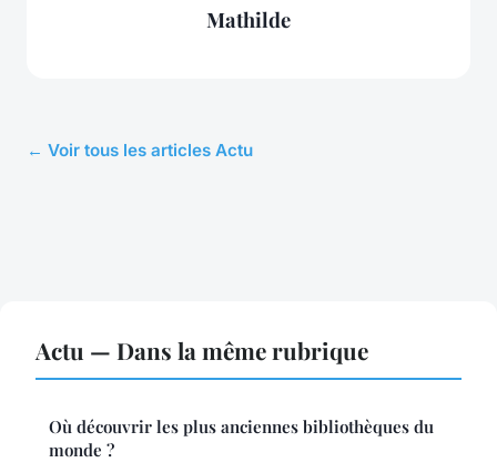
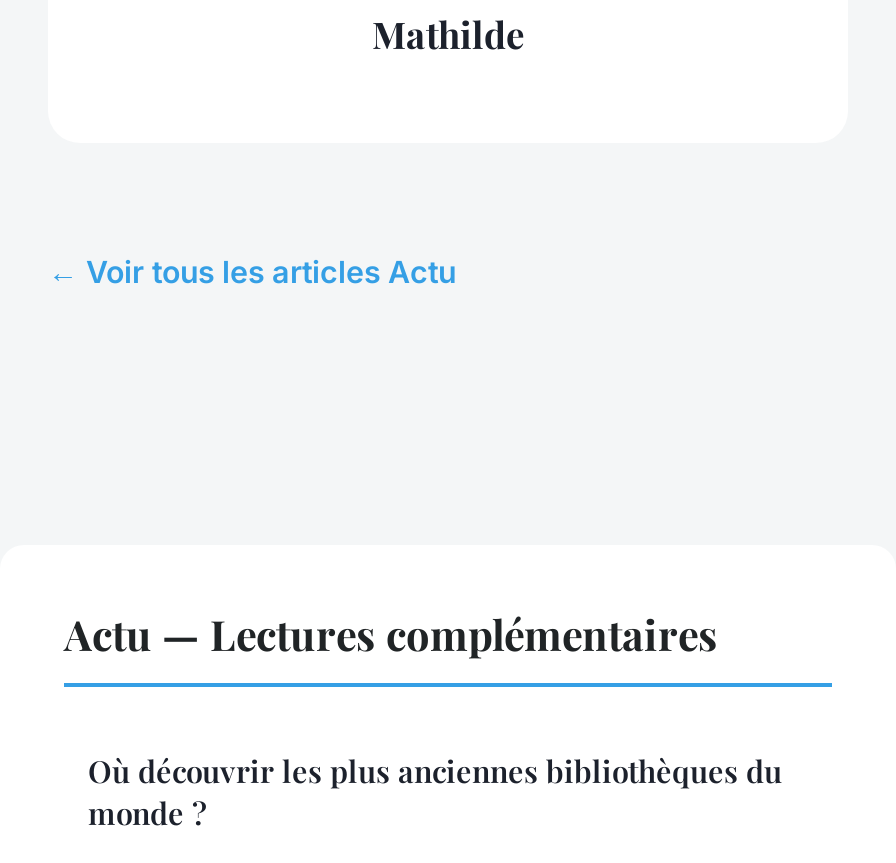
[35,335,368,366] Actu — Dans la même rubrique -> [64,604,718,660] Actu — Lectures complémentaires

